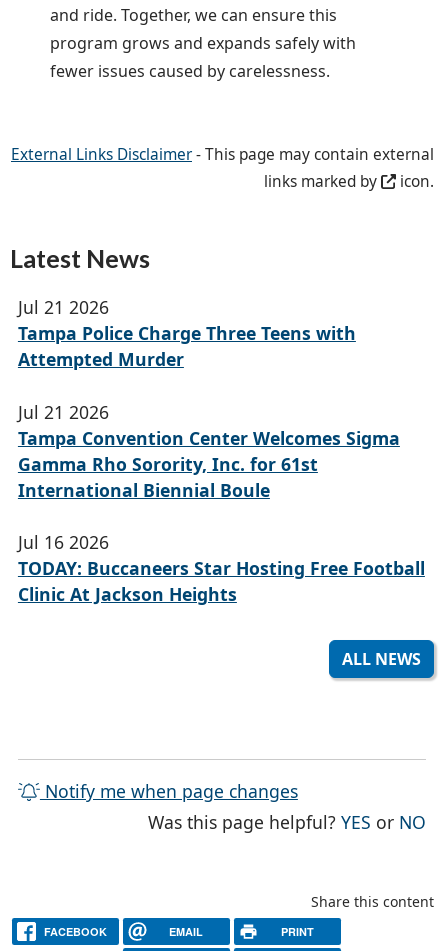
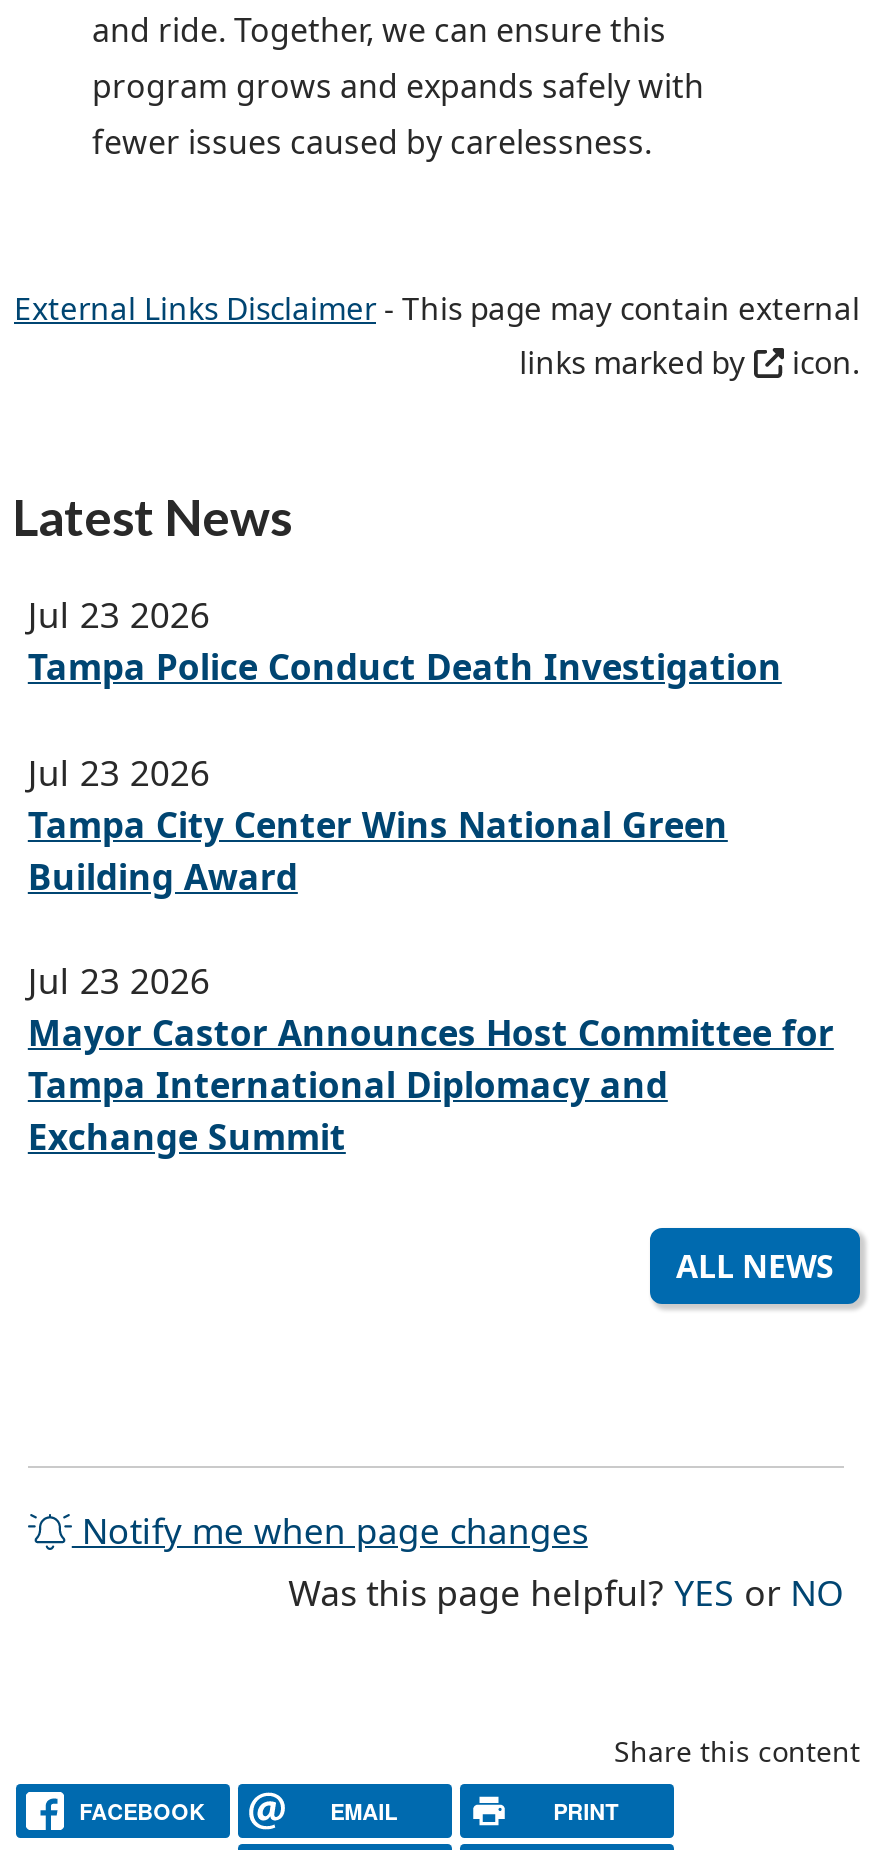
[18,295,356,371] Jul 21 2026 | Tampa Police Charge Three Teens with | Attempted Murder -> [28,590,782,690] Jul 23 2026 | Tampa Police Conduct Death Investigation
[18,400,400,502] Jul 21 2026 | Tampa Convention Center Welcomes Sigma | Gamma Rho Sorority, Inc. for 61st | International Biennial Boule -> [28,747,728,899] Jul 23 2026 | Tampa City Center Wins National Green | Building Award
[18,530,425,606] Jul 16 2026 | TODAY: Buccaneers Star Hosting Free Football | Clinic At Jackson Heights -> [28,956,834,1160] Jul 23 2026 | Mayor Castor Announces Host Committee for | Tampa International Diplomacy and | Exchange Summit

